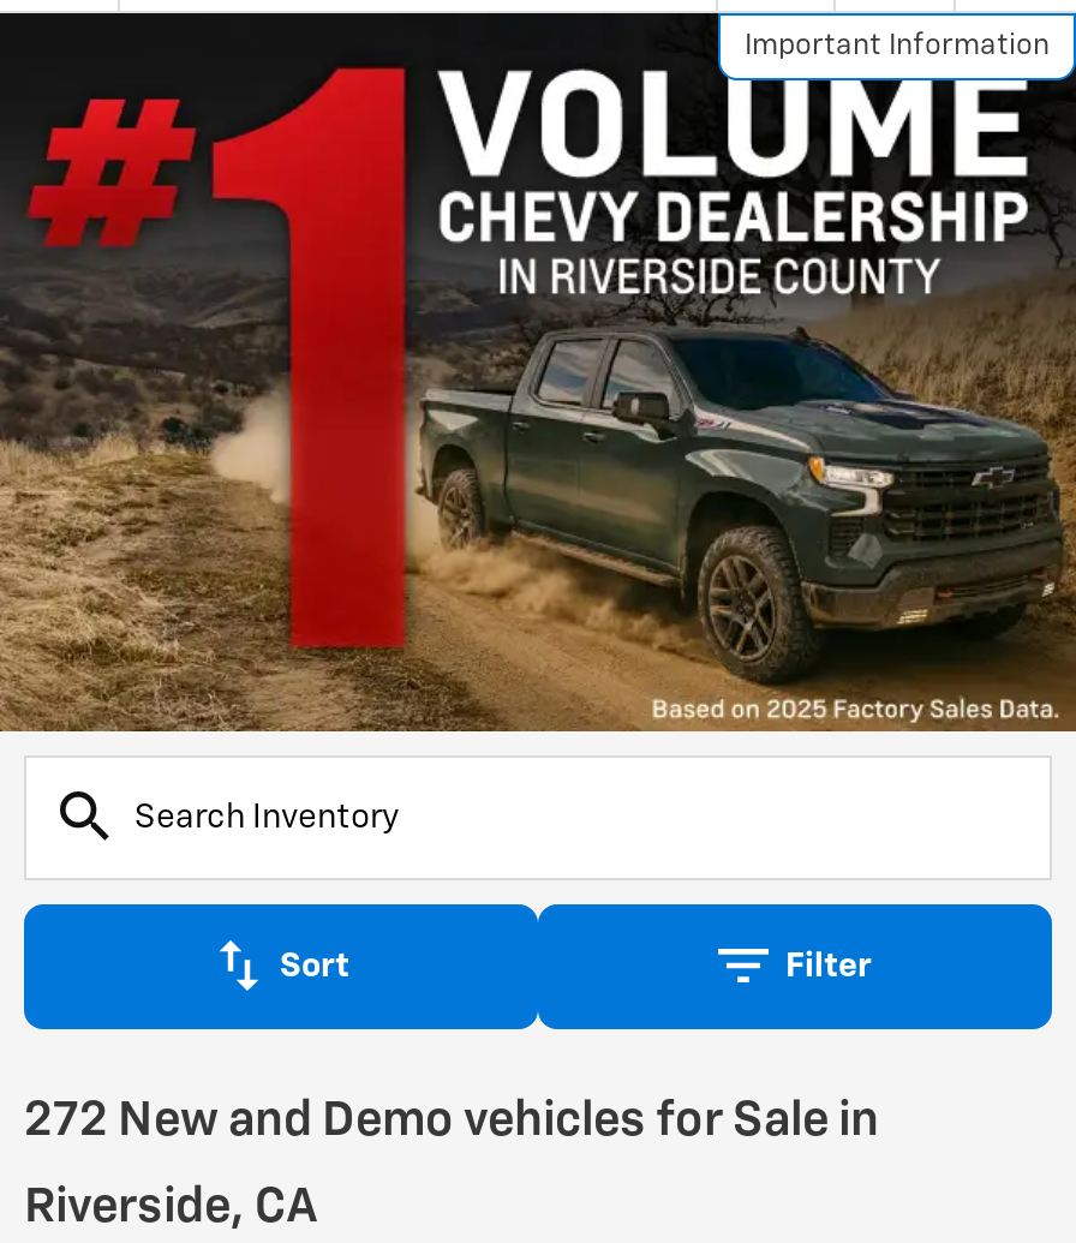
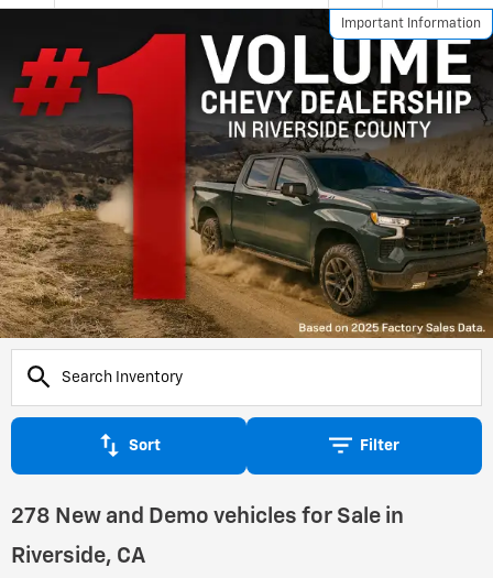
[24,1096,879,1144] 272 New and Demo vehicles for Sale in -> [11,505,404,527] 278 New and Demo vehicles for Sale in

